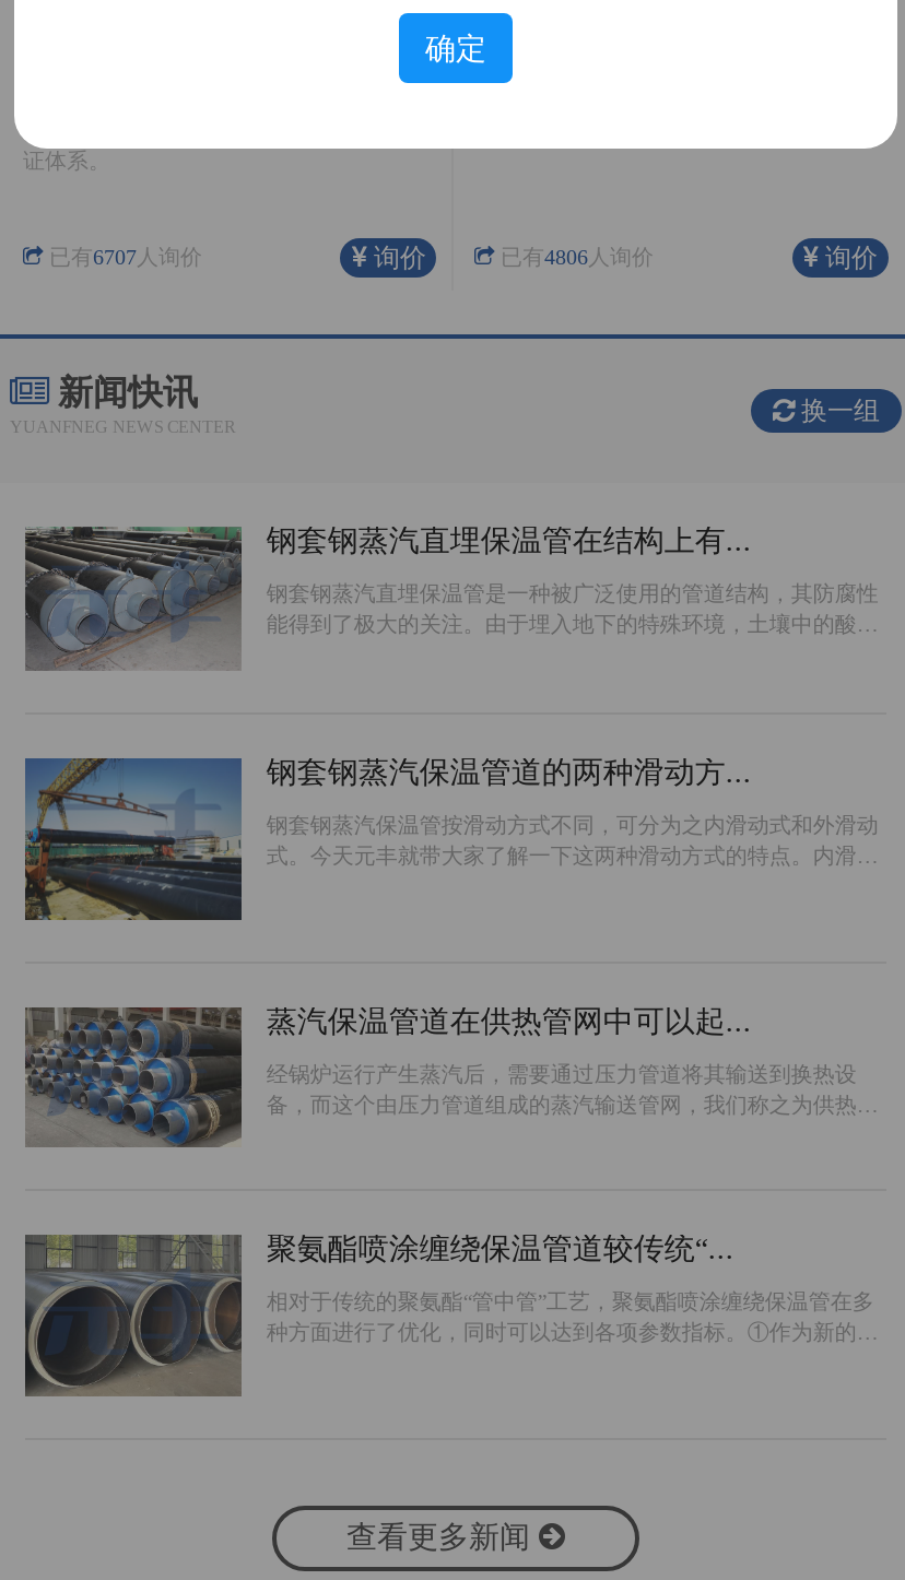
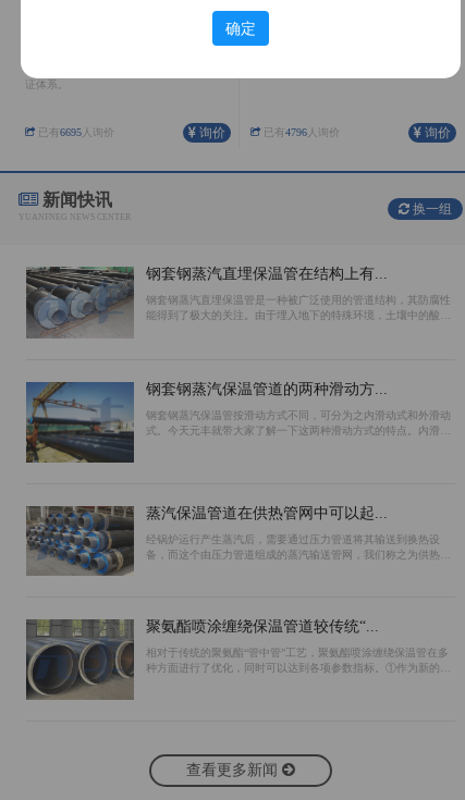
[43,245,202,269] 已有6707人询价 -> [35,126,114,138] 已有6695人询价
[494,245,654,269] 已有4806人询价 -> [260,126,339,138] 已有4796人询价

